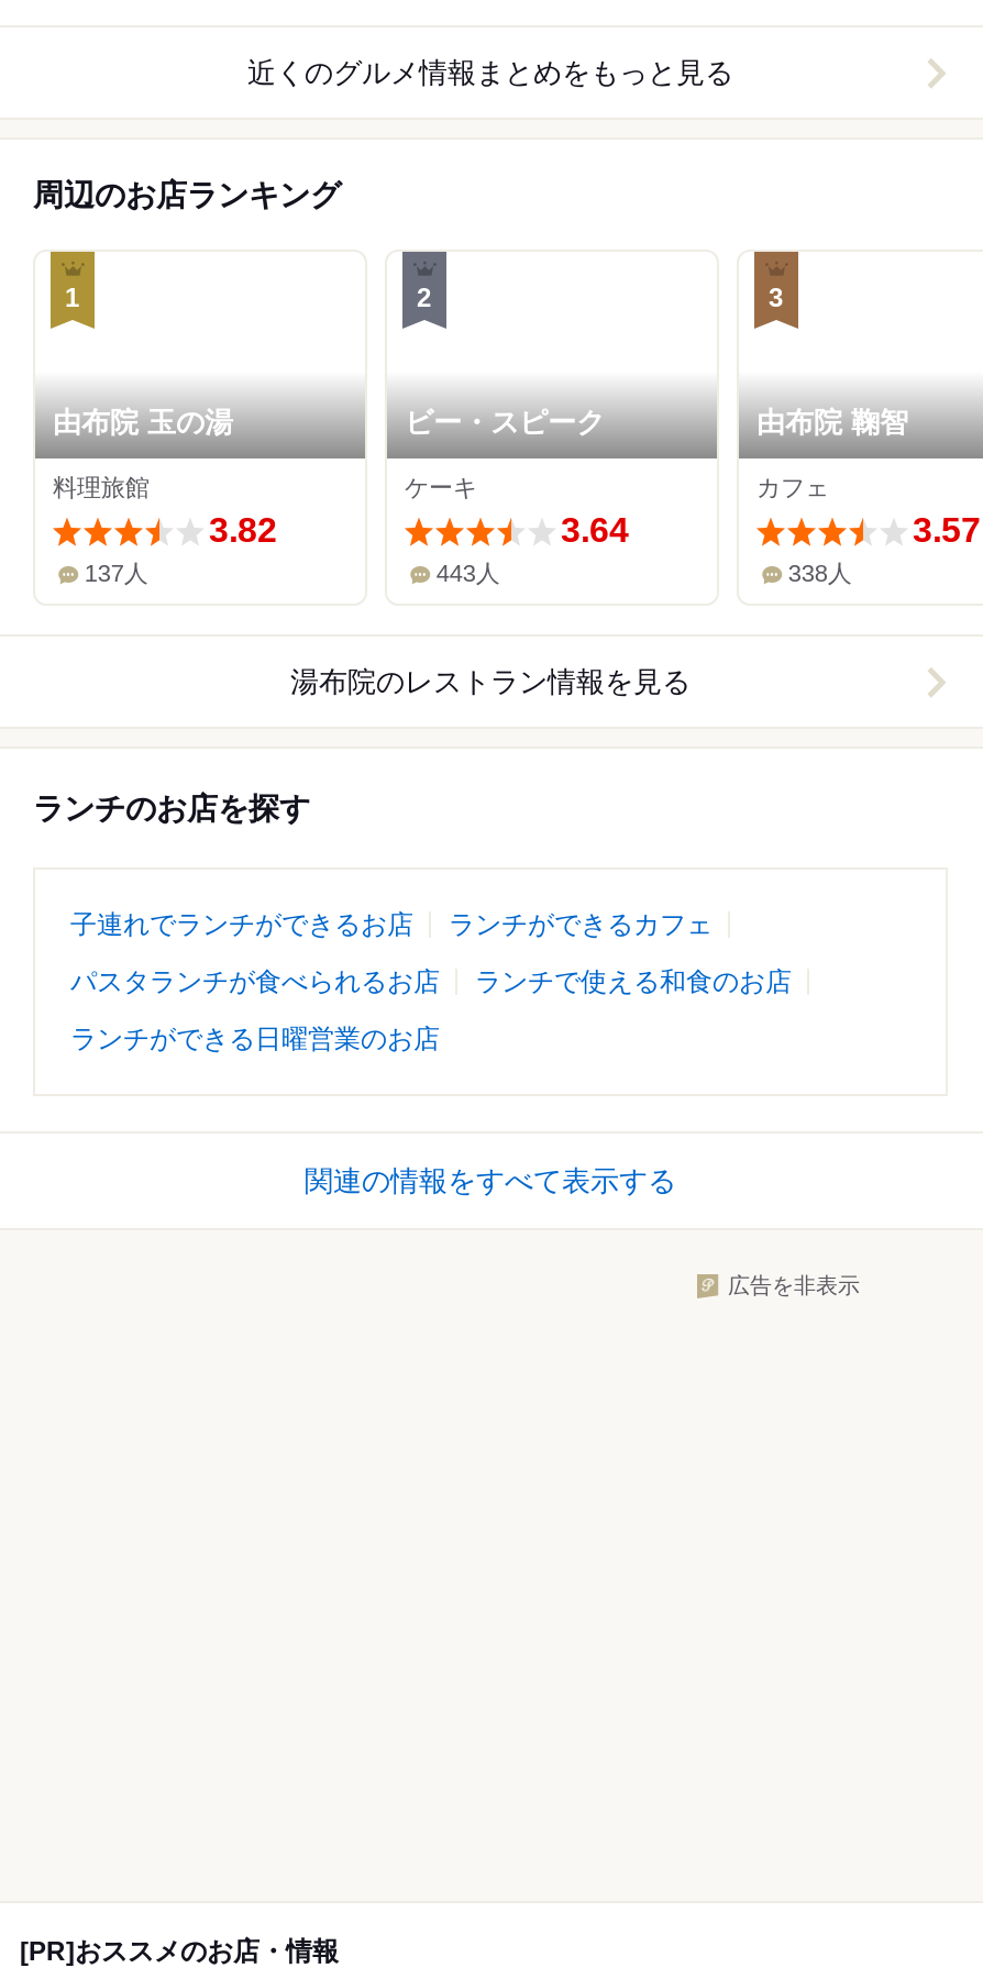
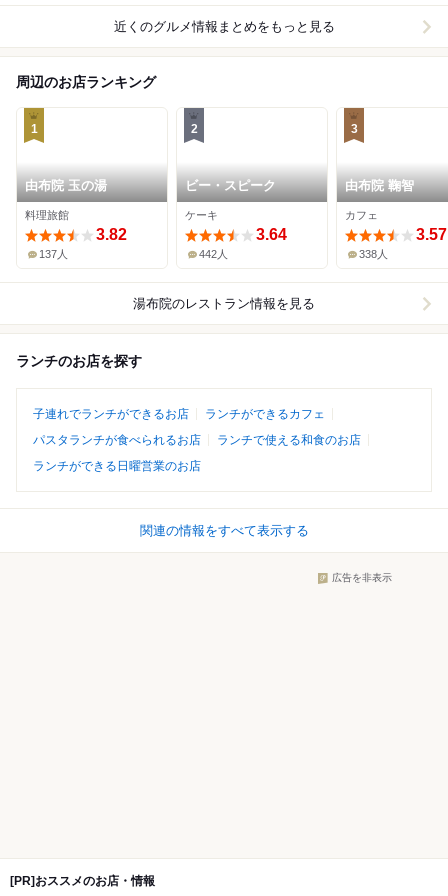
[436,560,500,587] 443人 -> [199,248,228,260] 442人

